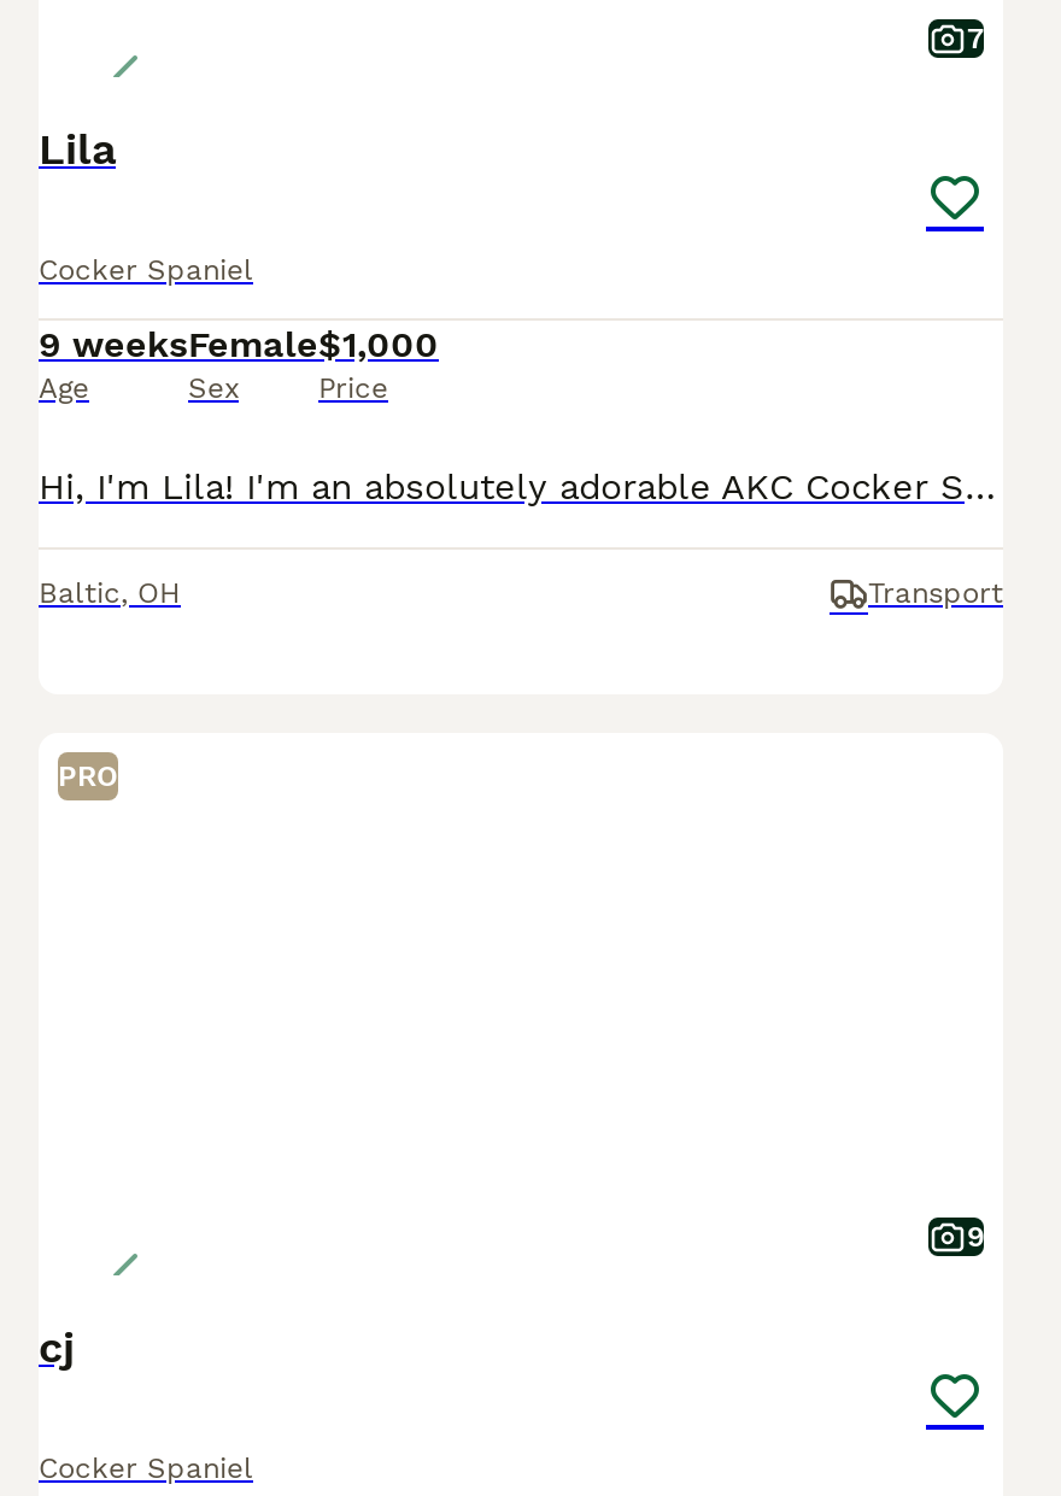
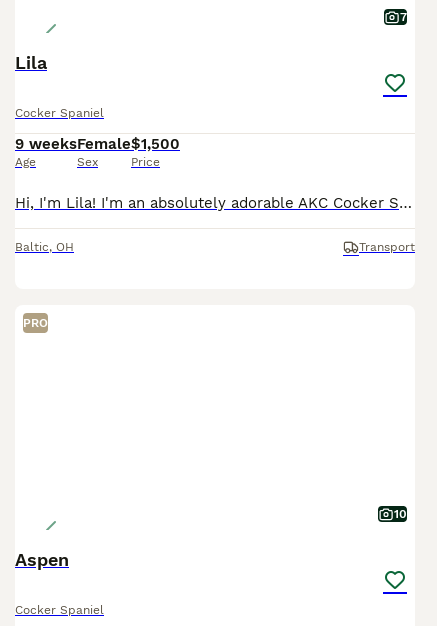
[39,323,439,366] 9 weeks Female $1,000 -> [15,135,180,153] 9 weeks Female $1,500
[967,1220,984,1254] 9 -> [394,507,407,521] 10
[39,1321,75,1372] cj -> [15,549,69,570] Aspen

